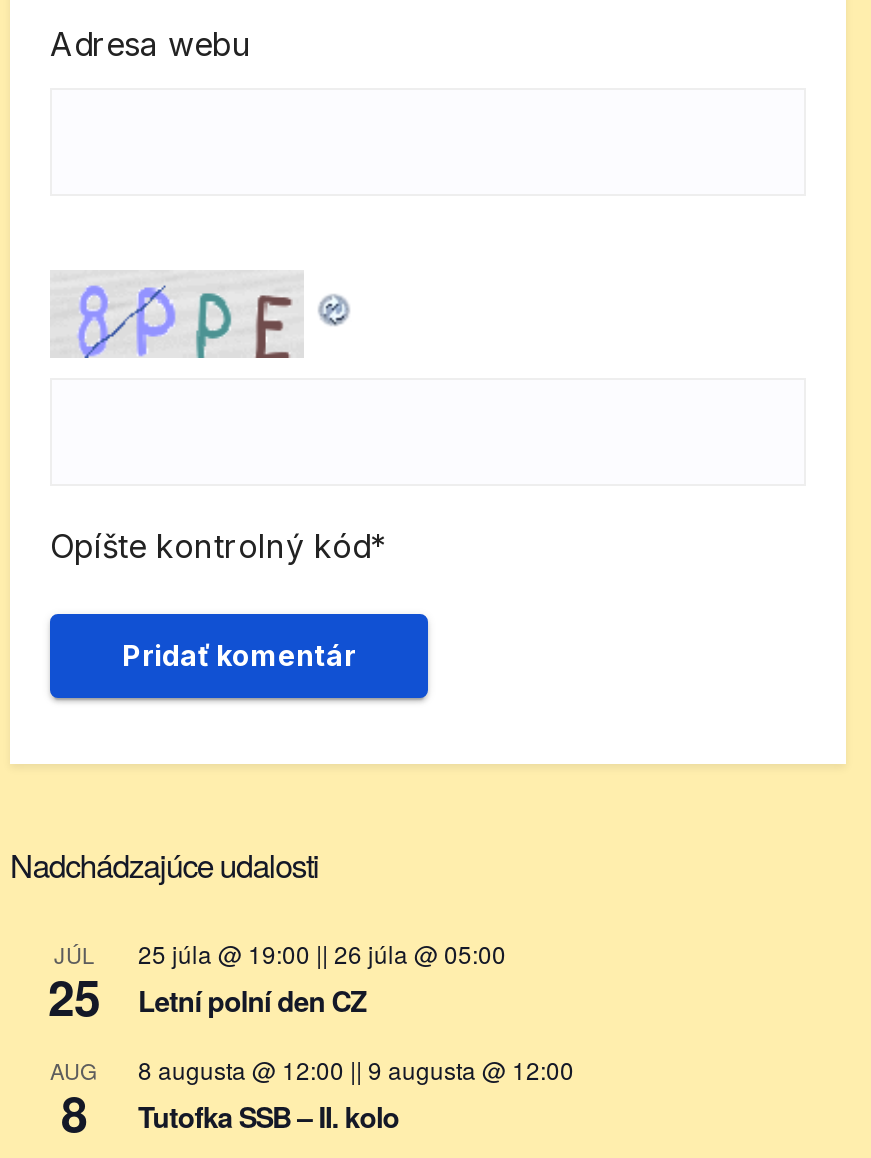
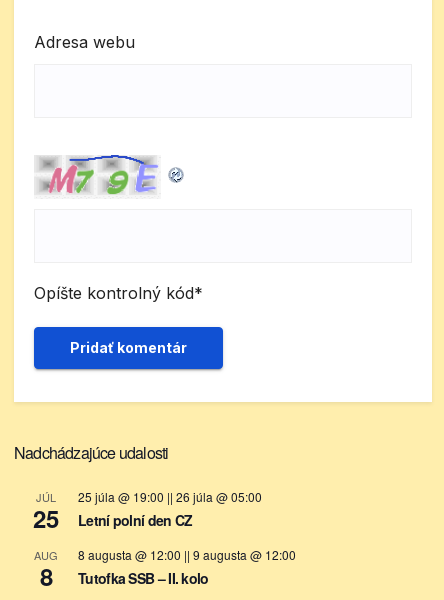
[64,270,294,360] [image] -> [41,154,158,199] [image]

